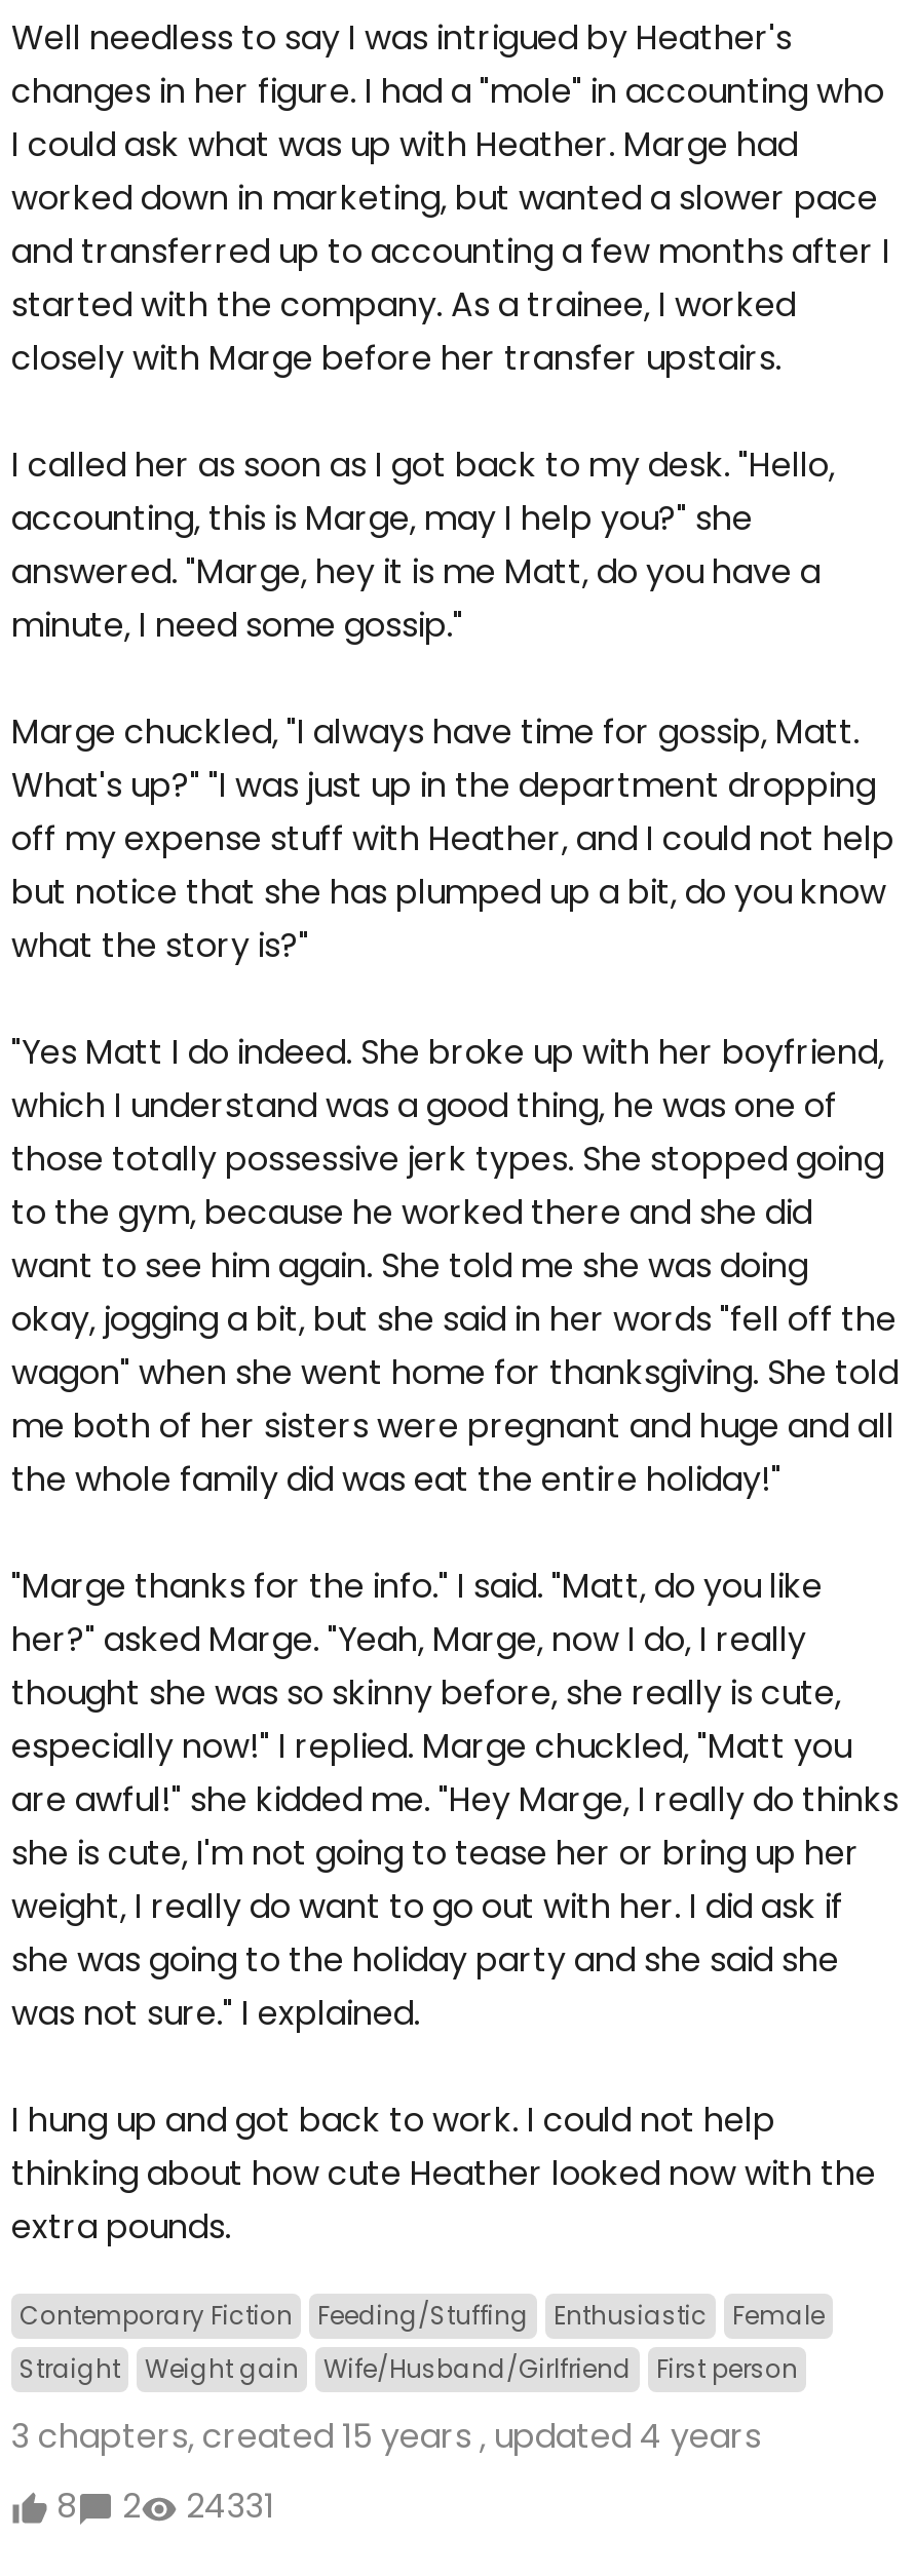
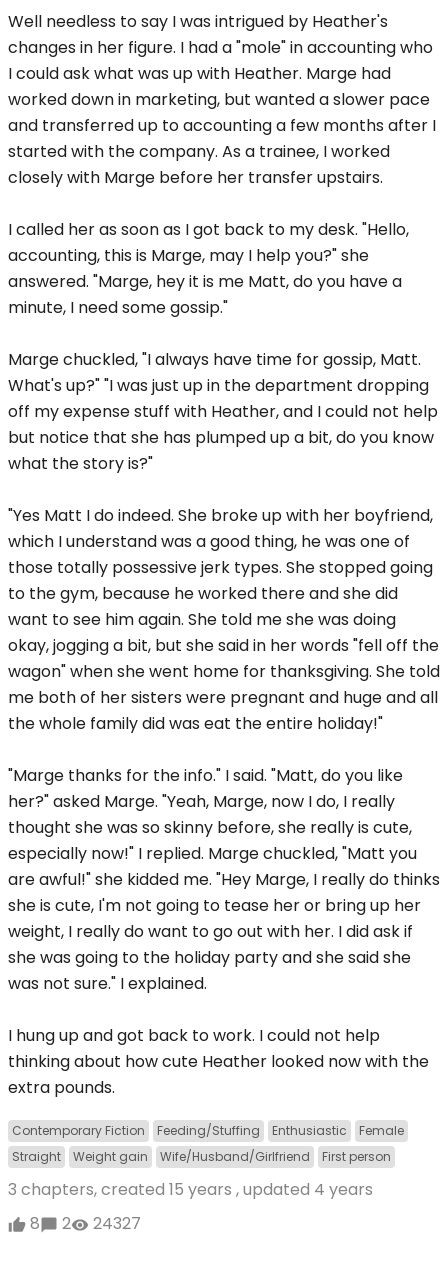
[48,2483,274,2530] 8 2 24331 -> [26,1212,141,1235] 8 2 24327

